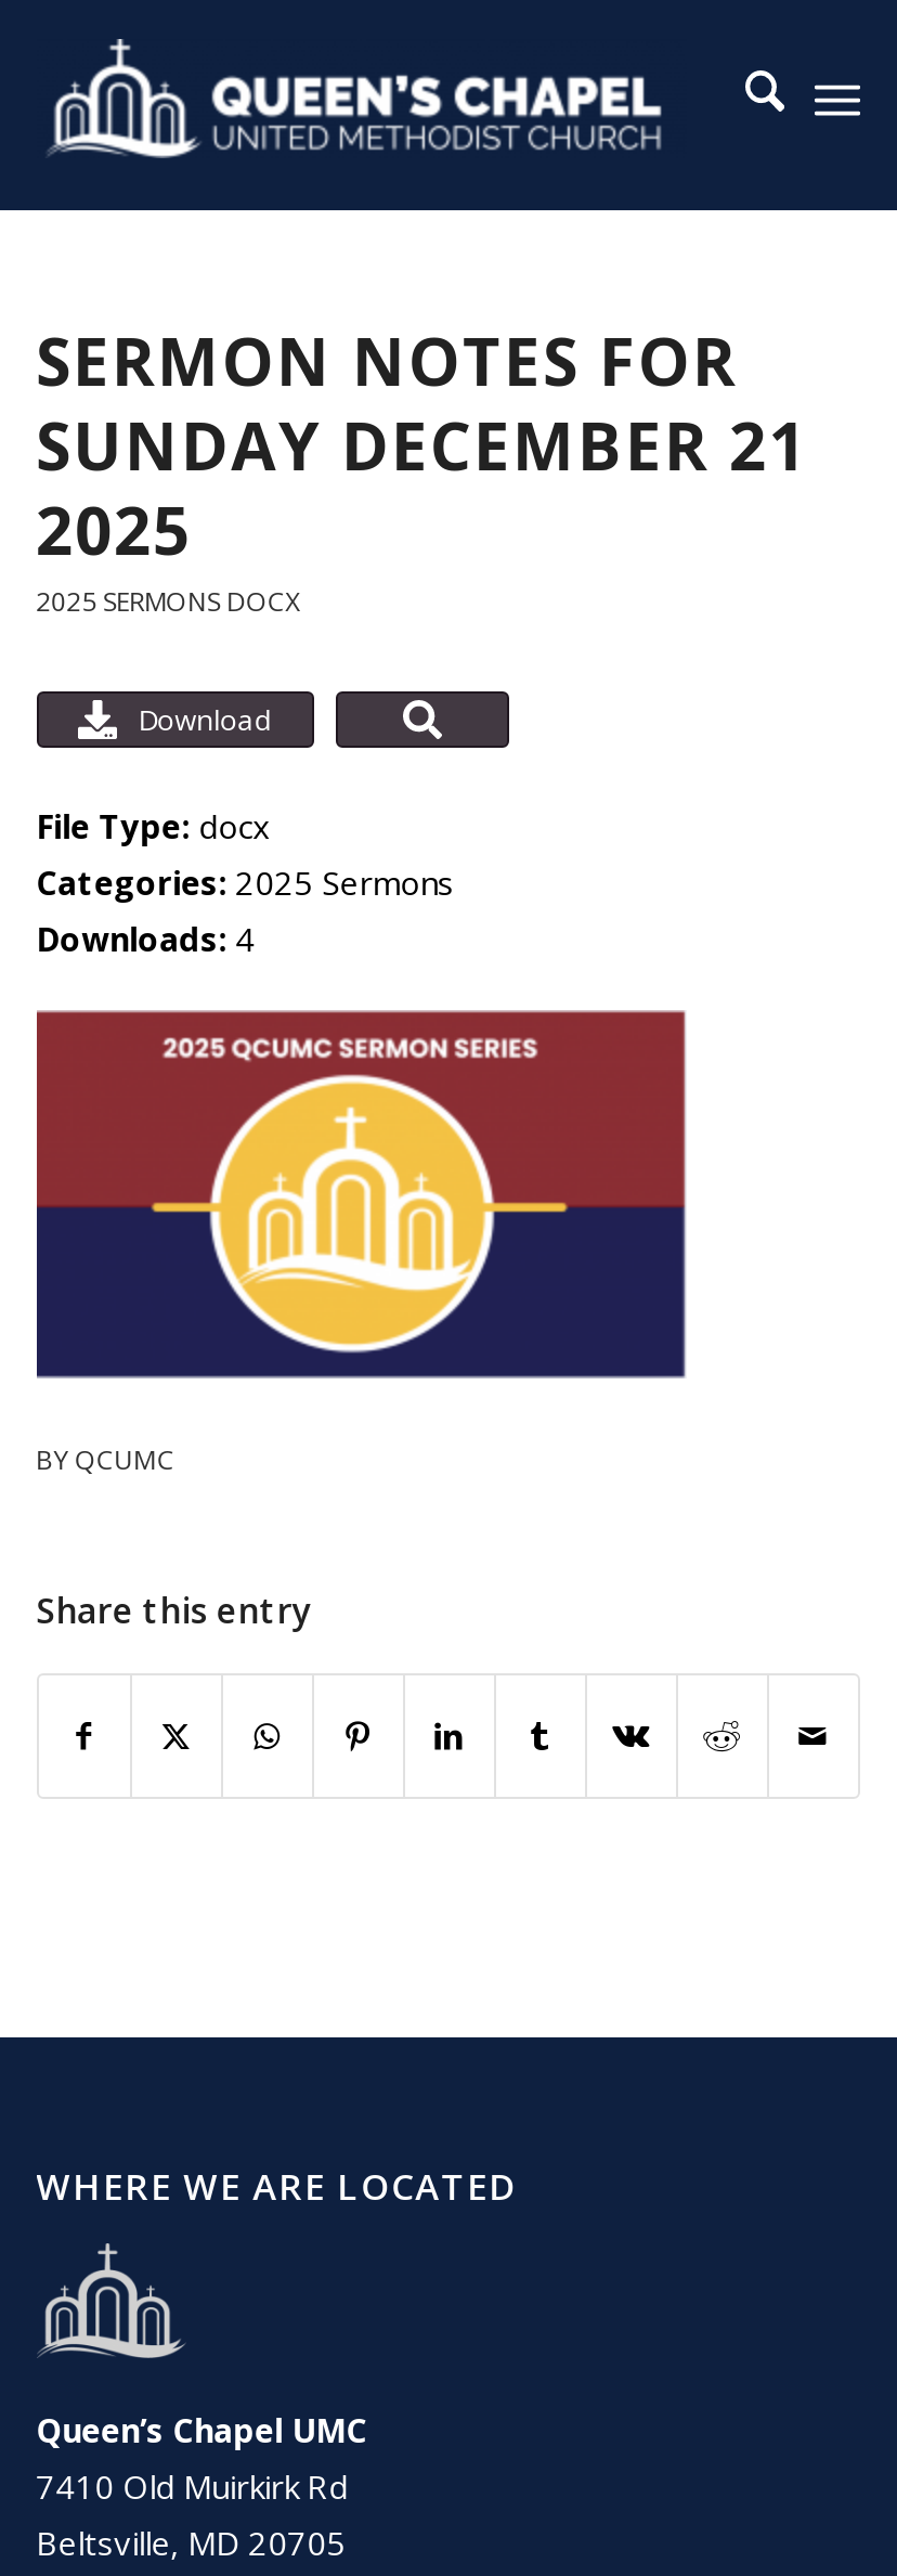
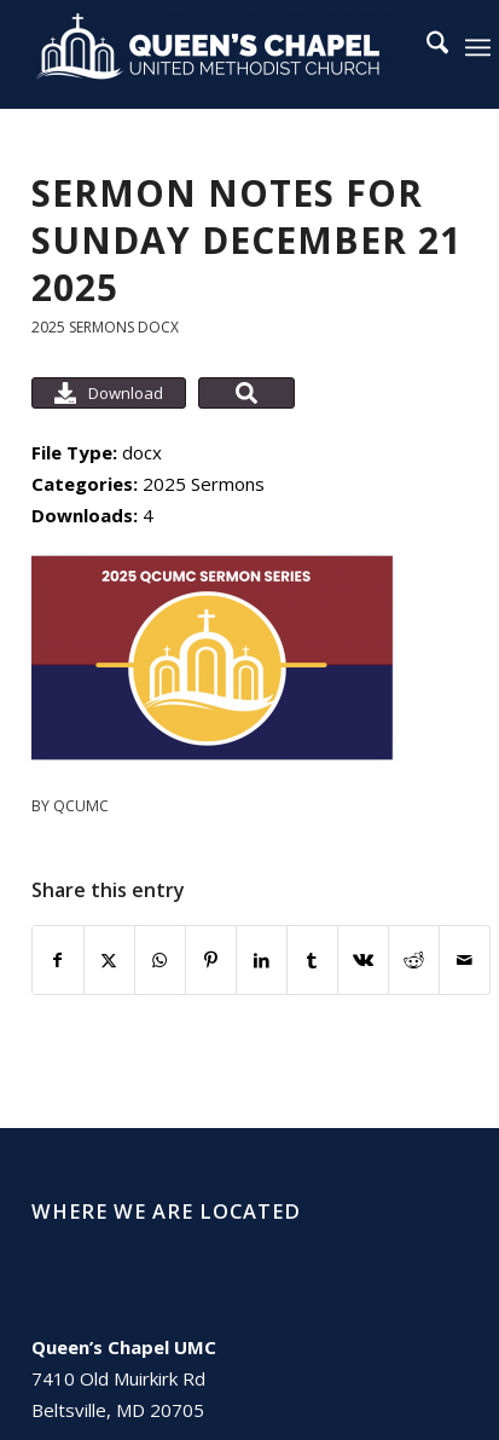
[39,2241,184,2360] [image] -> none

